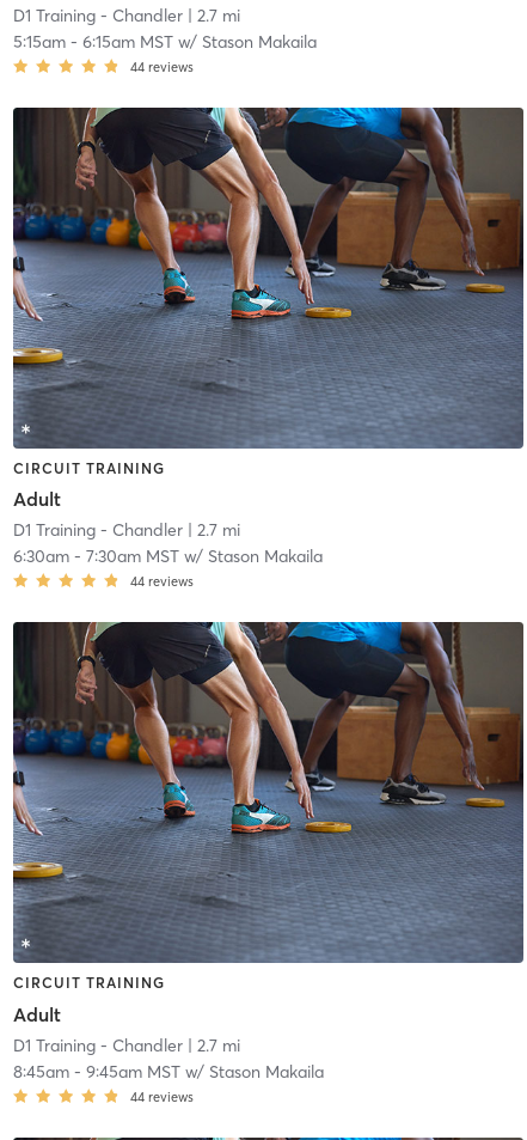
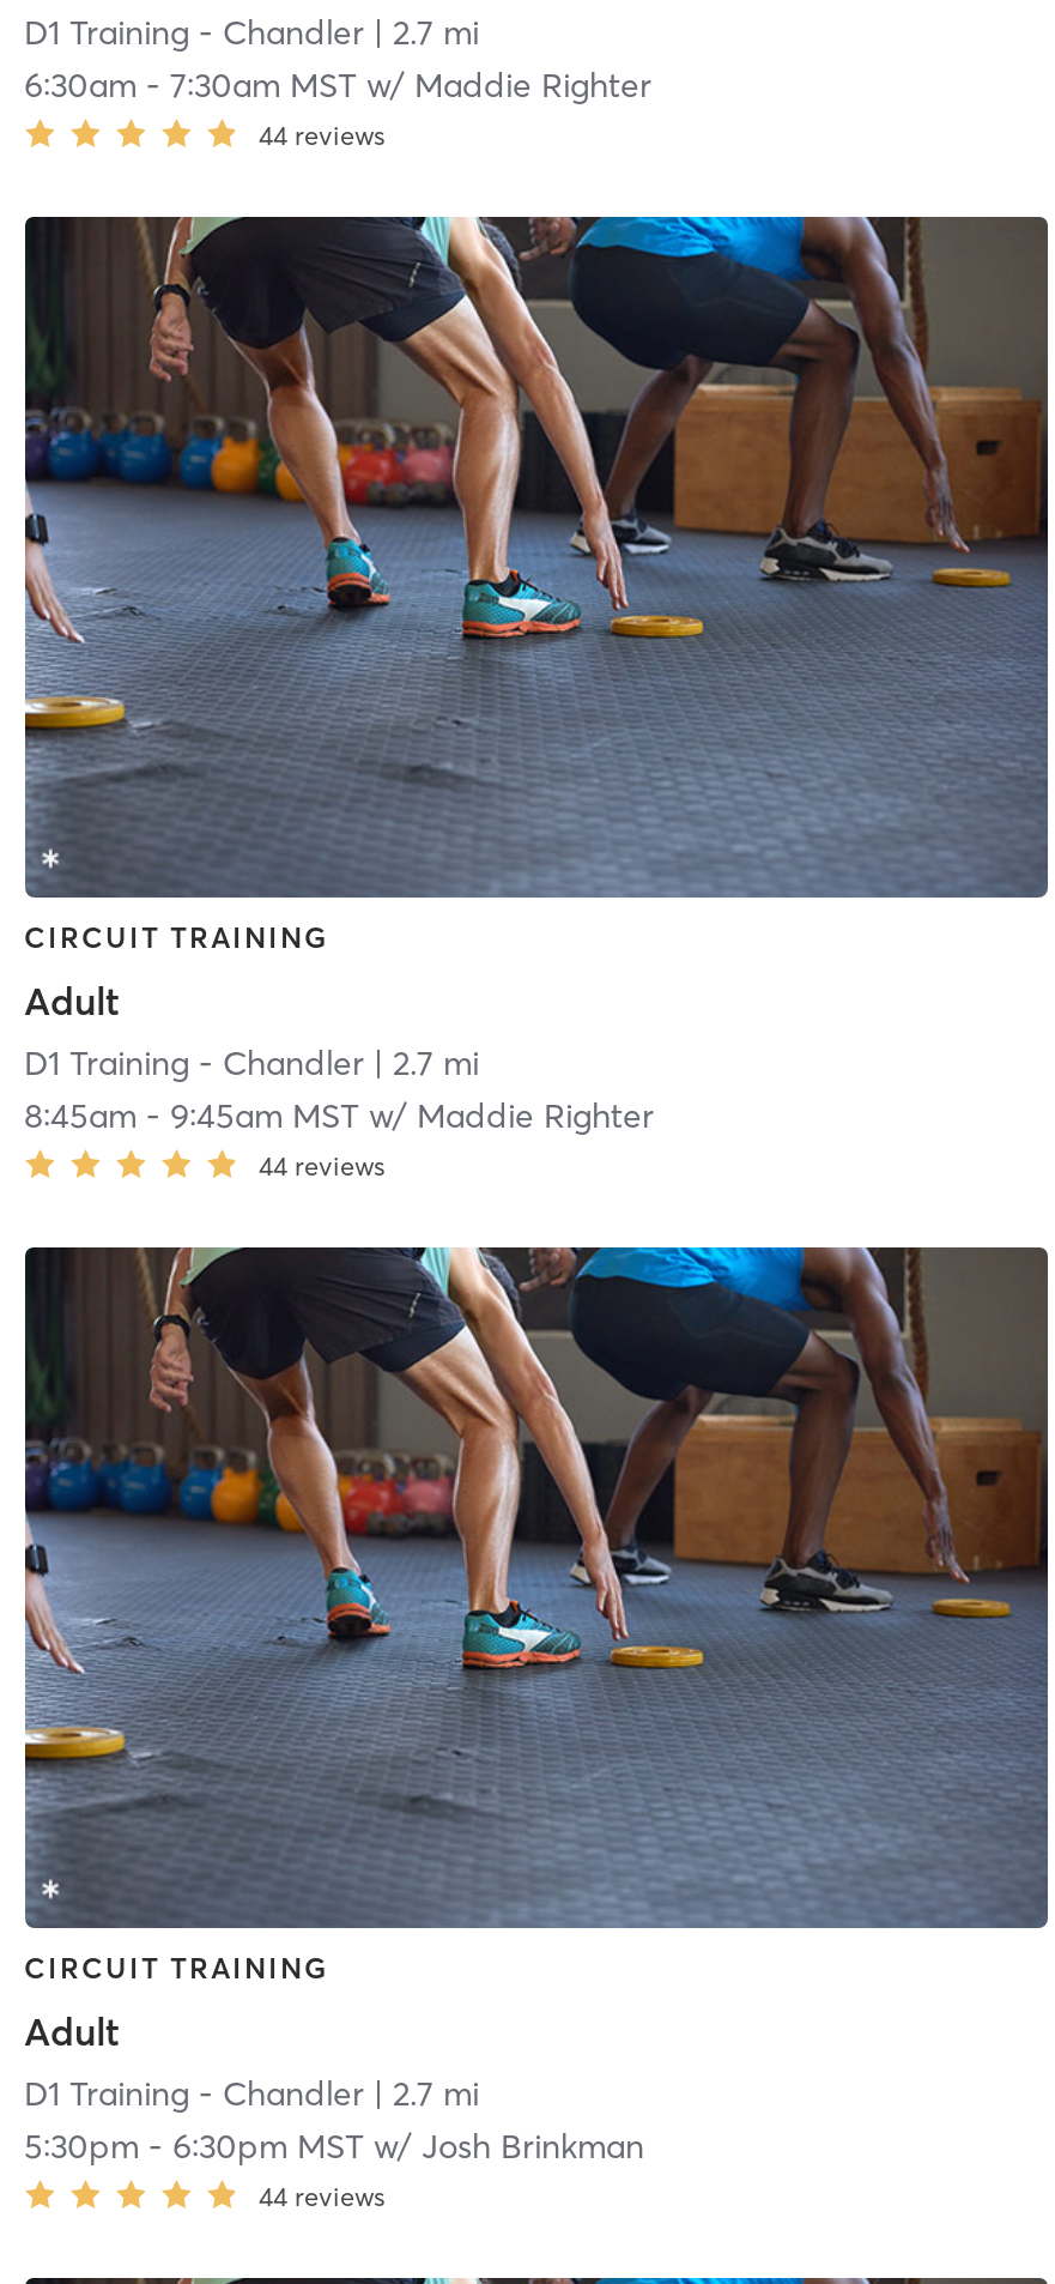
[13,31,316,53] 5:15am - 6:15am MST w/ Stason Makaila -> [24,63,651,106] 6:30am - 7:30am MST w/ Maddie Righter
[13,546,322,568] 6:30am - 7:30am MST w/ Stason Makaila -> [24,1094,654,1137] 8:45am - 9:45am MST w/ Maddie Righter
[13,1061,323,1082] 8:45am - 9:45am MST w/ Stason Makaila -> [24,2125,644,2168] 5:30pm - 6:30pm MST w/ Josh Brinkman

